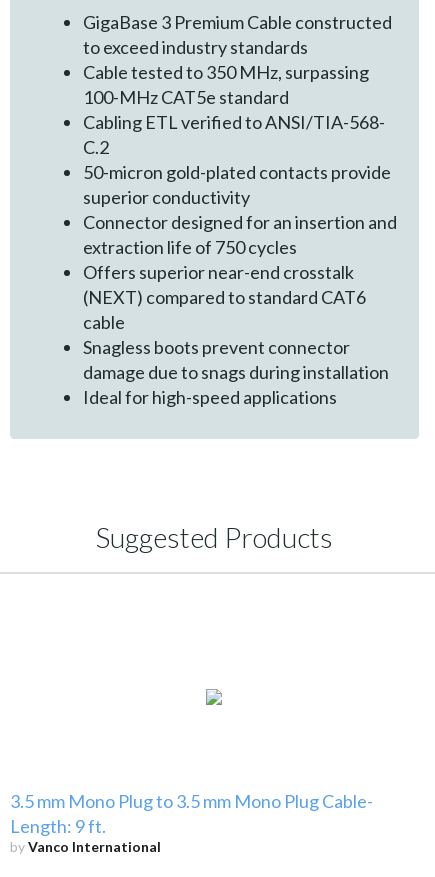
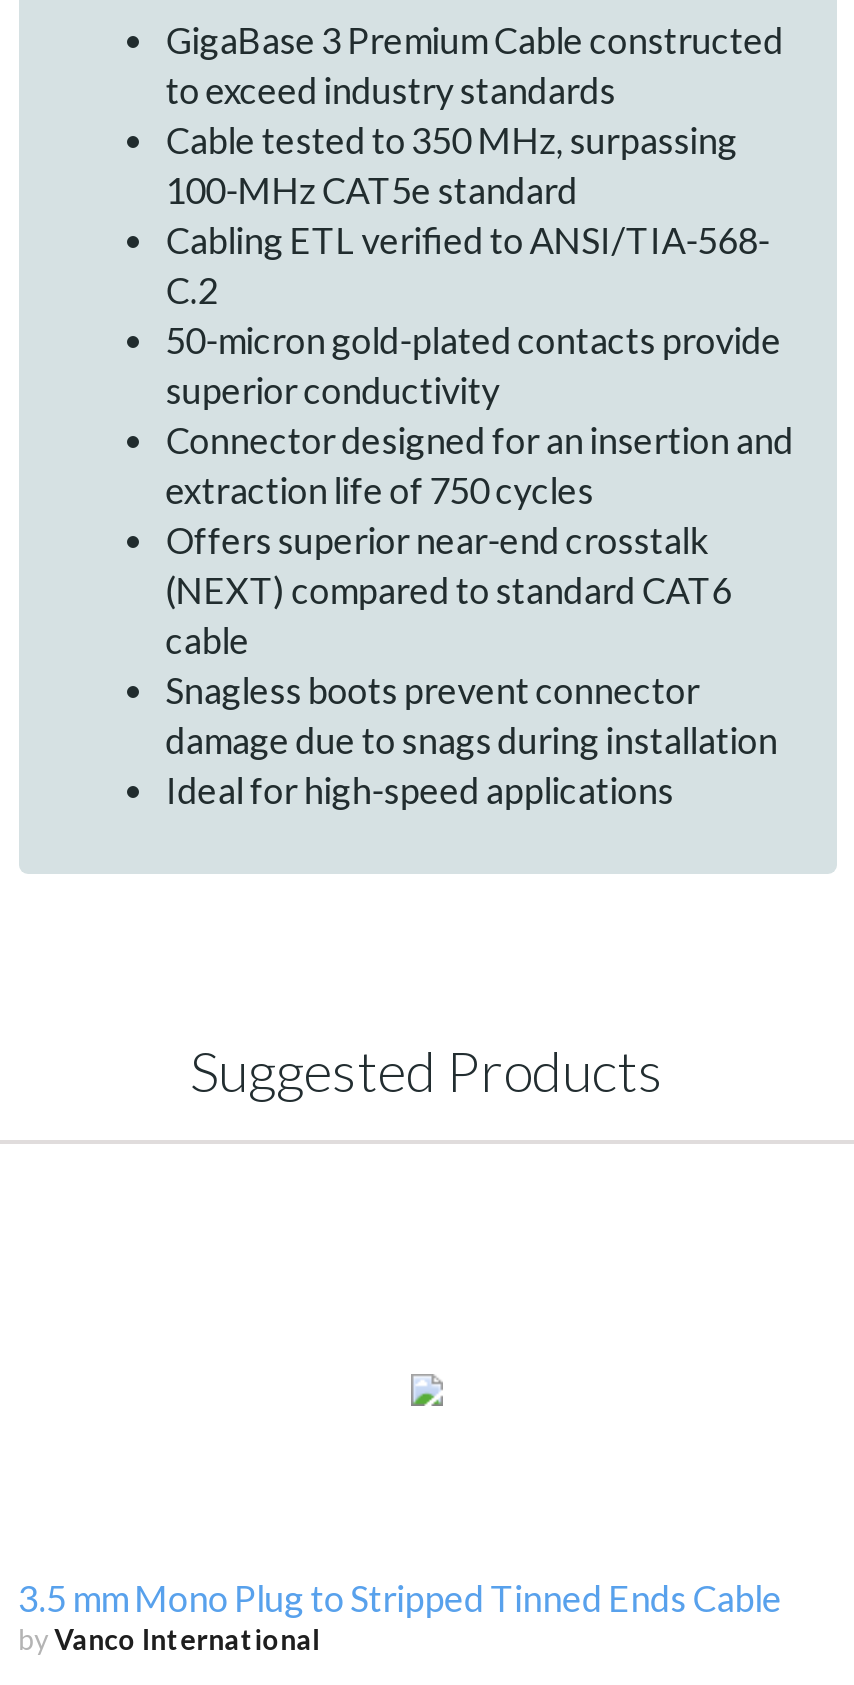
[10,790,373,837] 3.5 mm Mono Plug to 3.5 mm Mono Plug Cable- | Length: 9 ft. -> [18,1576,782,1620] 3.5 mm Mono Plug to Stripped Tinned Ends Cable

